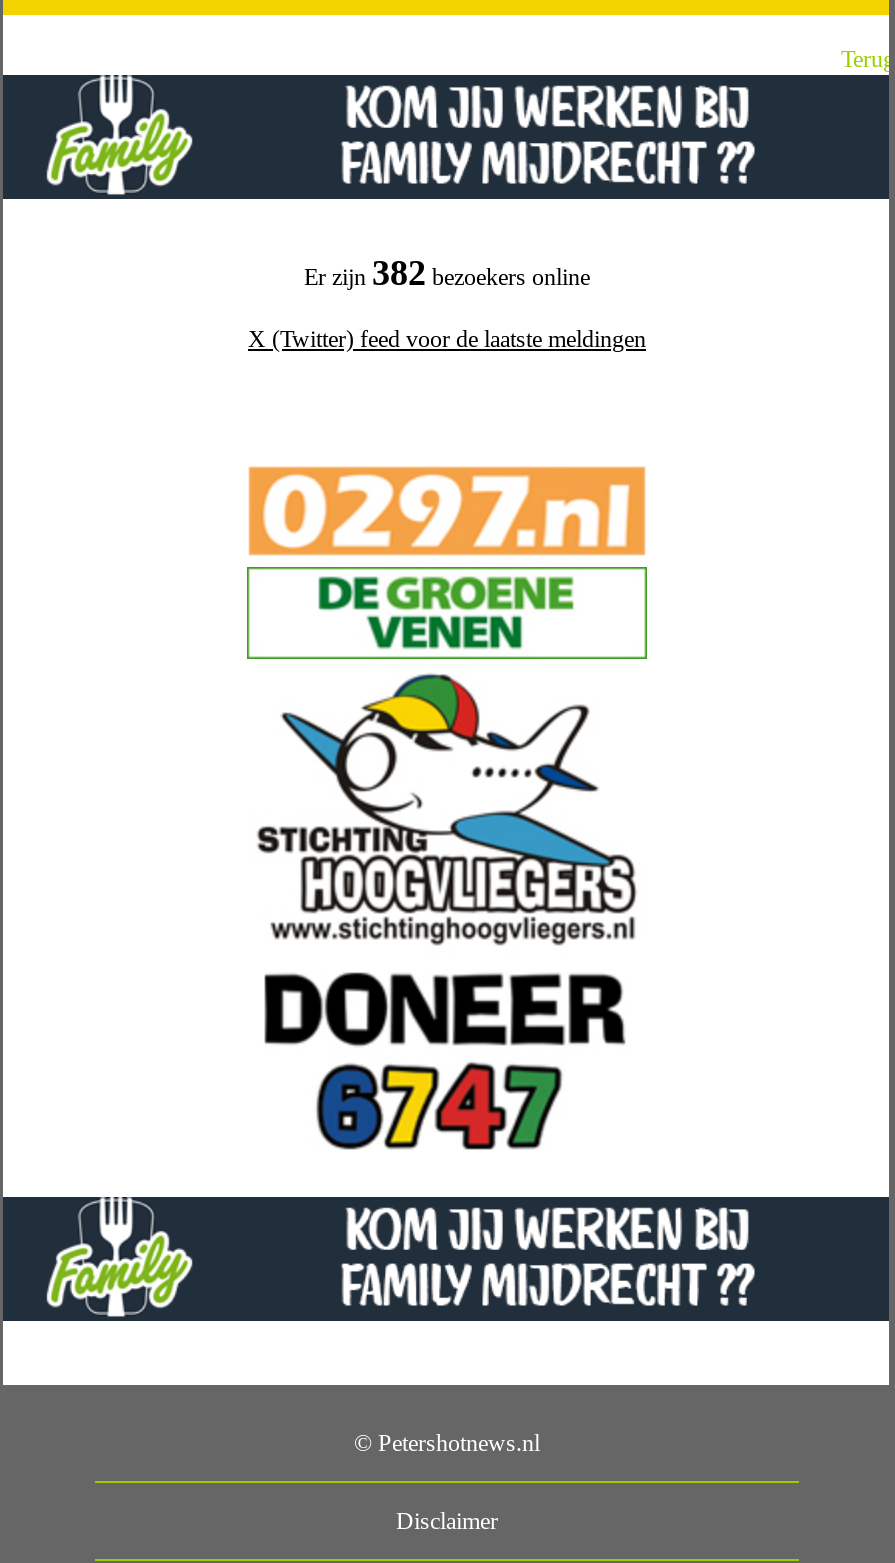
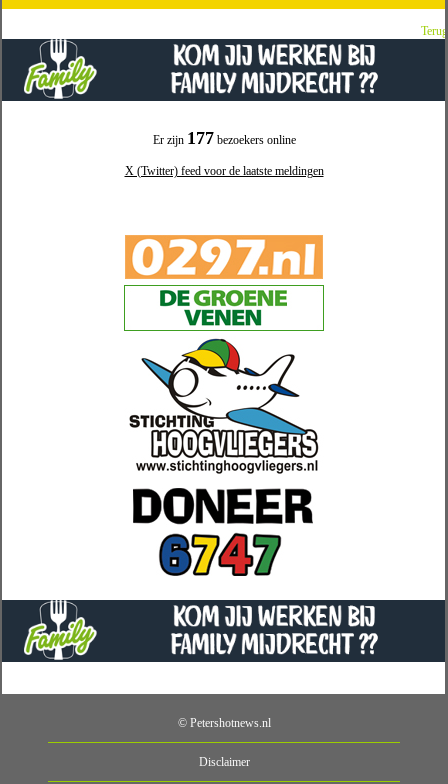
[304,253,590,293] Er zijn 382 bezoekers online -> [152,128,295,148] Er zijn 177 bezoekers online

